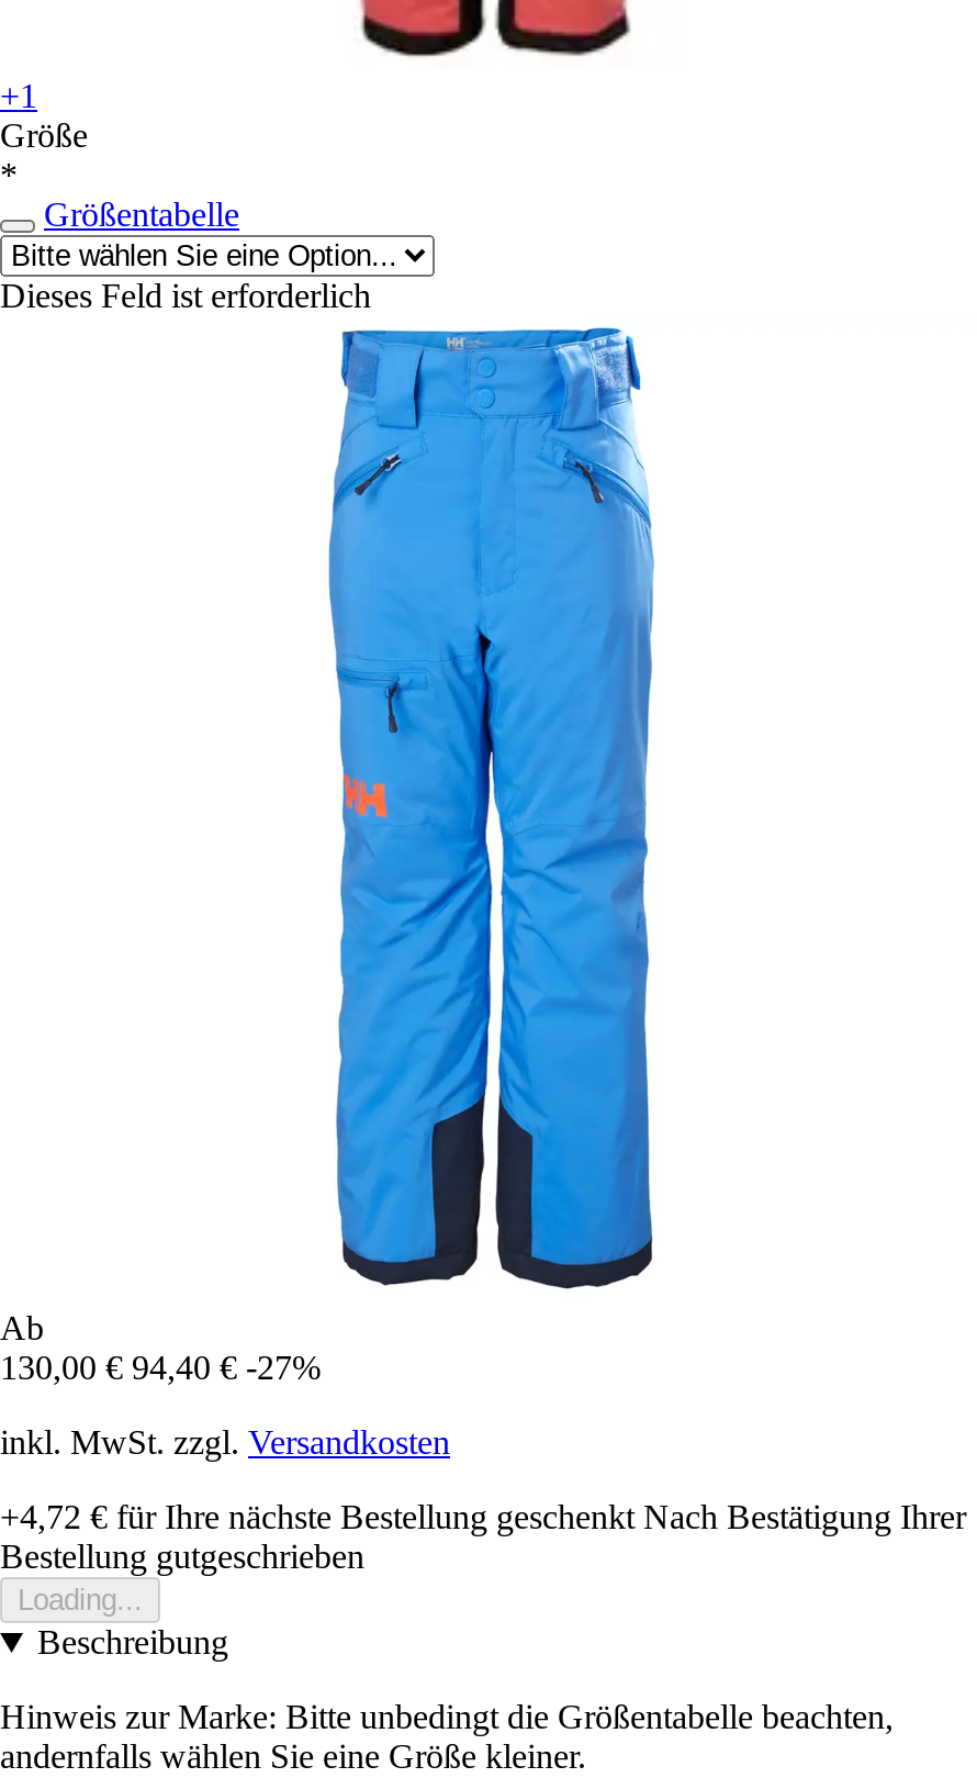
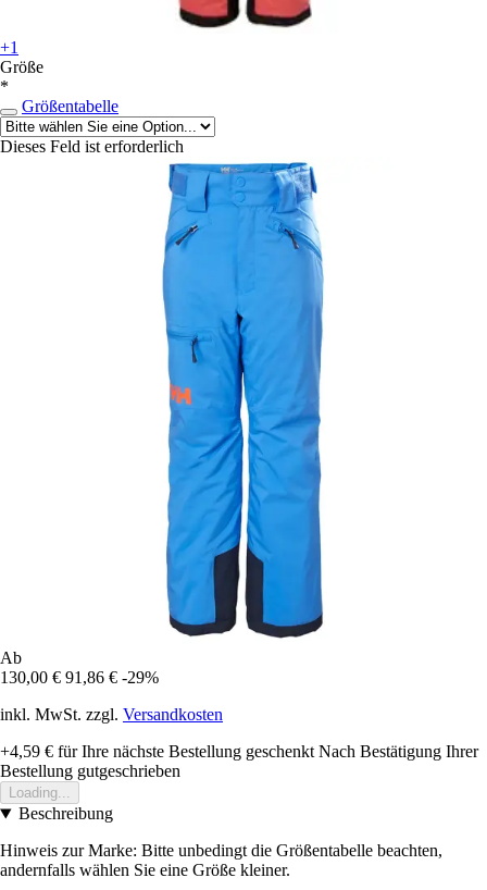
[0,1349,321,1386] 130,00 € 94,40 € -27% -> [0,668,159,687] 130,00 € 91,86 € -29%
[0,1498,966,1536] +4,72 €für Ihre nächste Bestellung geschenkt Nach Bestätigung Ihrer -> [0,742,478,761] +4,59 €für Ihre nächste Bestellung geschenkt Nach Bestätigung Ihrer

